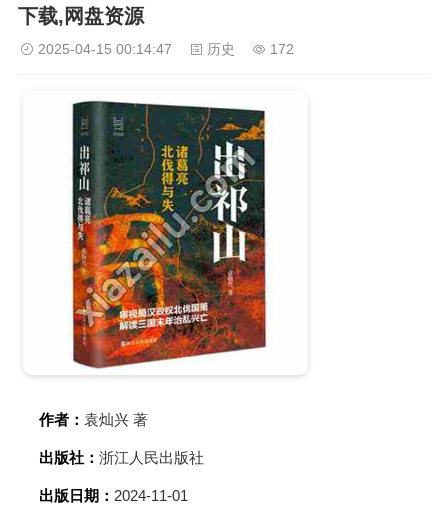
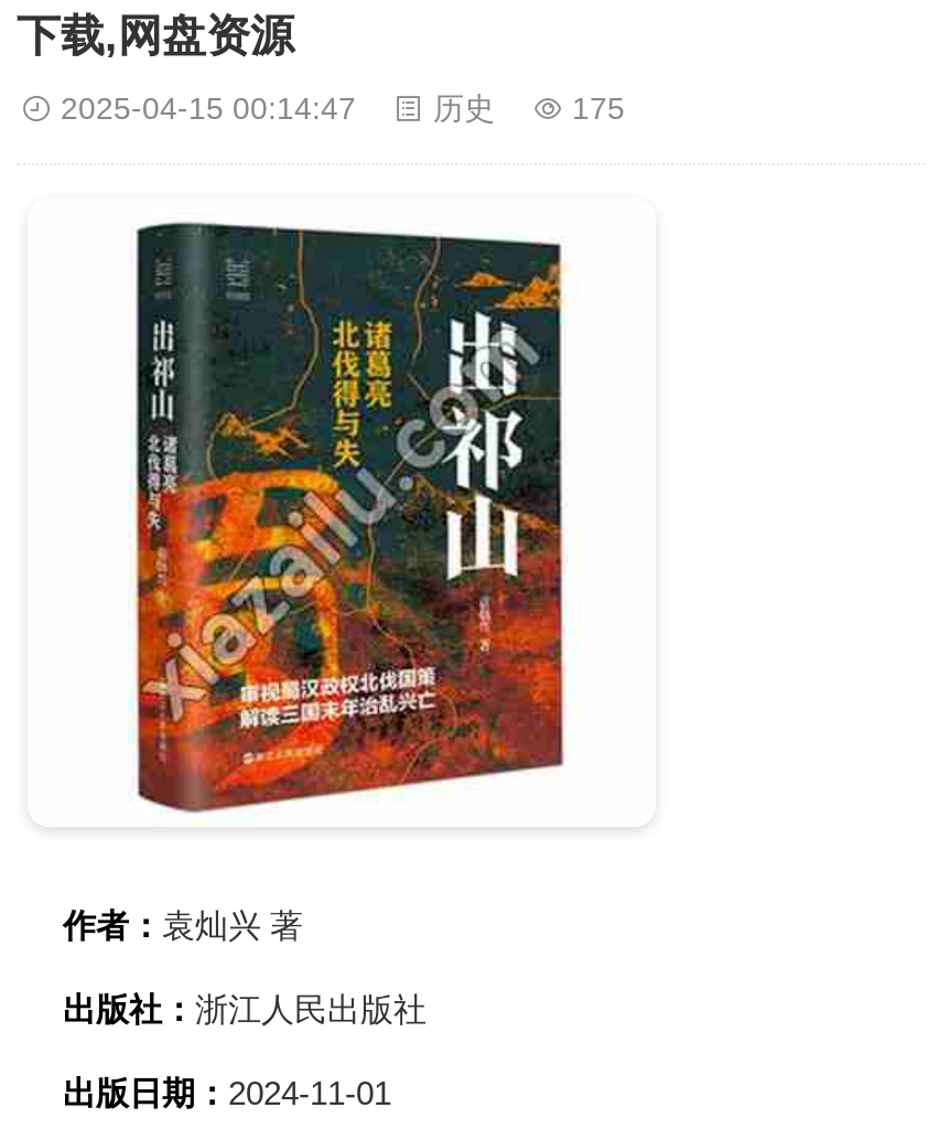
[270,41,294,57] 172 -> [572,90,625,126] 175

